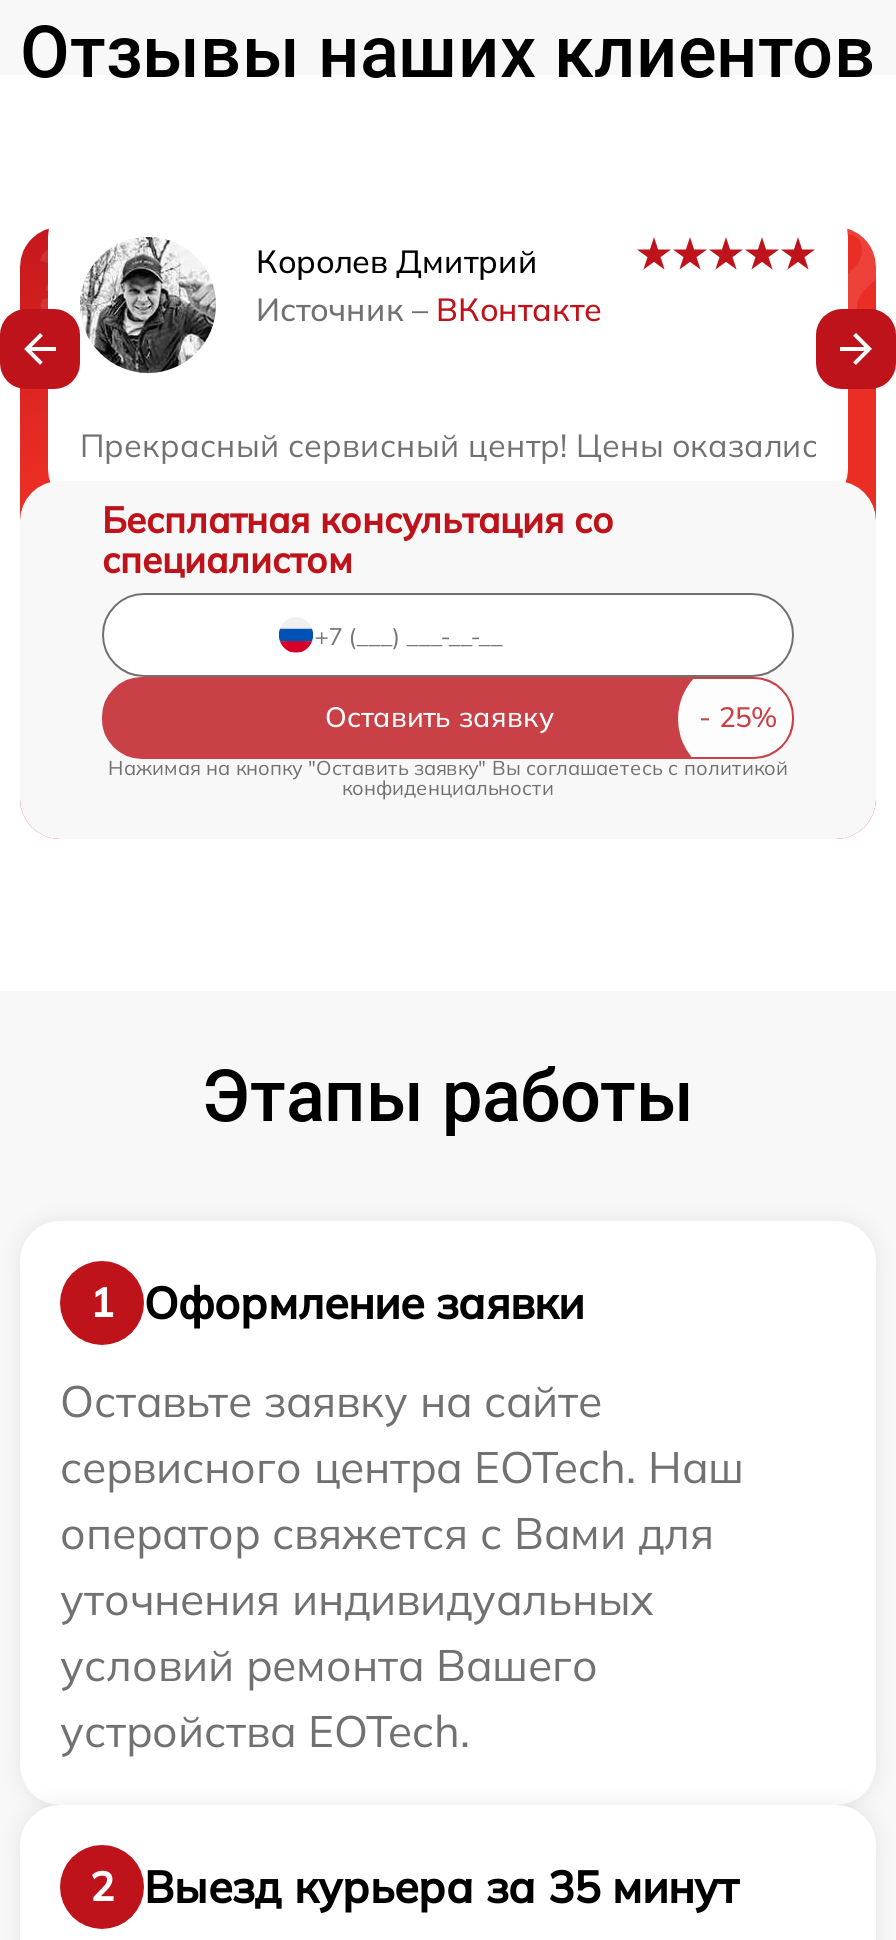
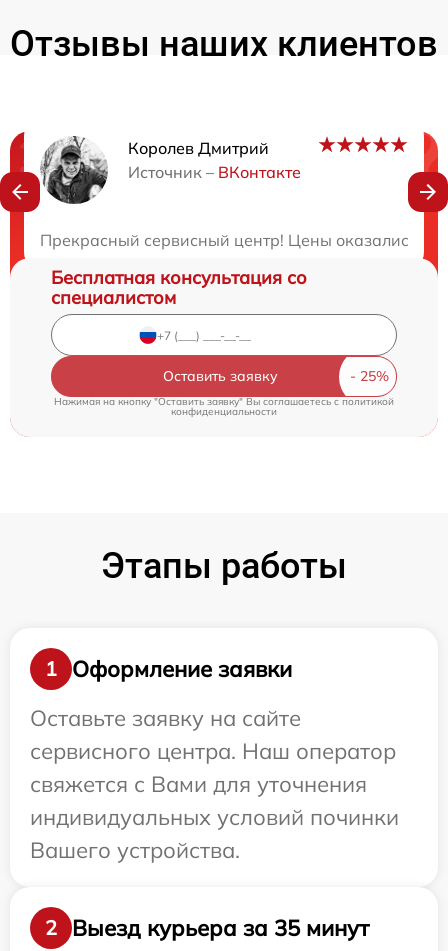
[60,1439,744,1759] сервисного центра EOTech. Наш | оператор свяжется с Вами для | уточнения индивидуальных | условий ремонта Вашего | устройства EOTech. -> [30,737,399,864] сервисного центра. Наш оператор | свяжется с Вами для уточнения | индивидуальных условий починки | Вашего устройства.

